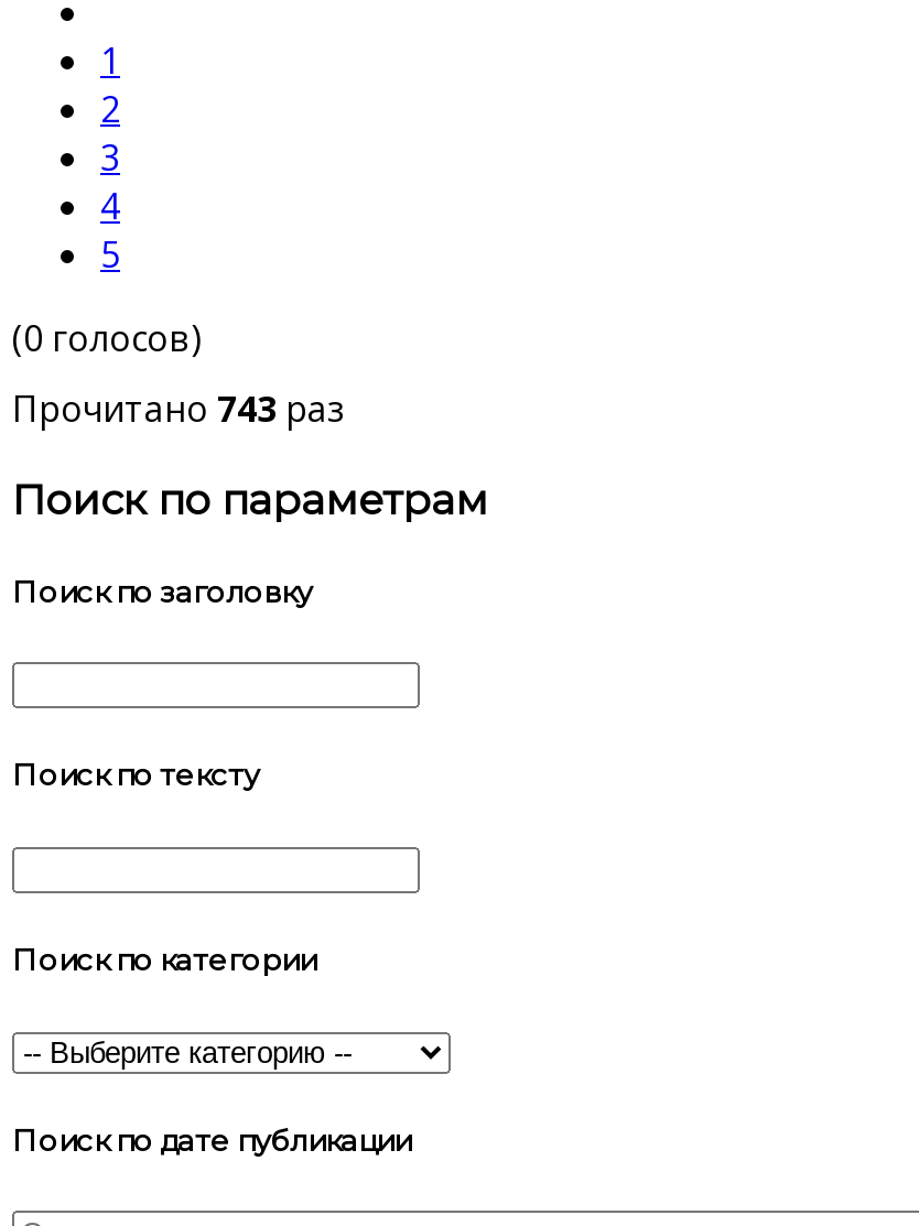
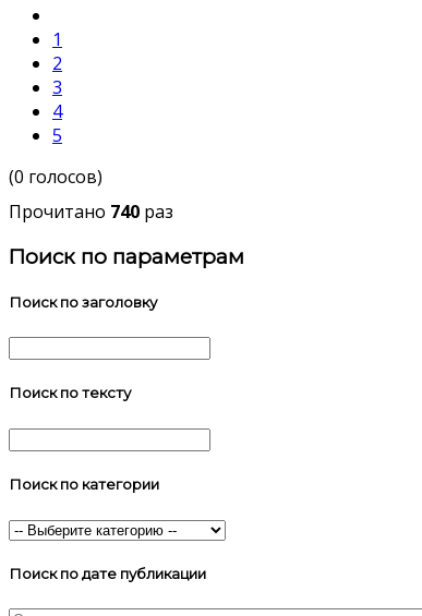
[12,385,345,433] Прочитано 743 раз -> [9,200,173,224] Прочитано 740 раз

